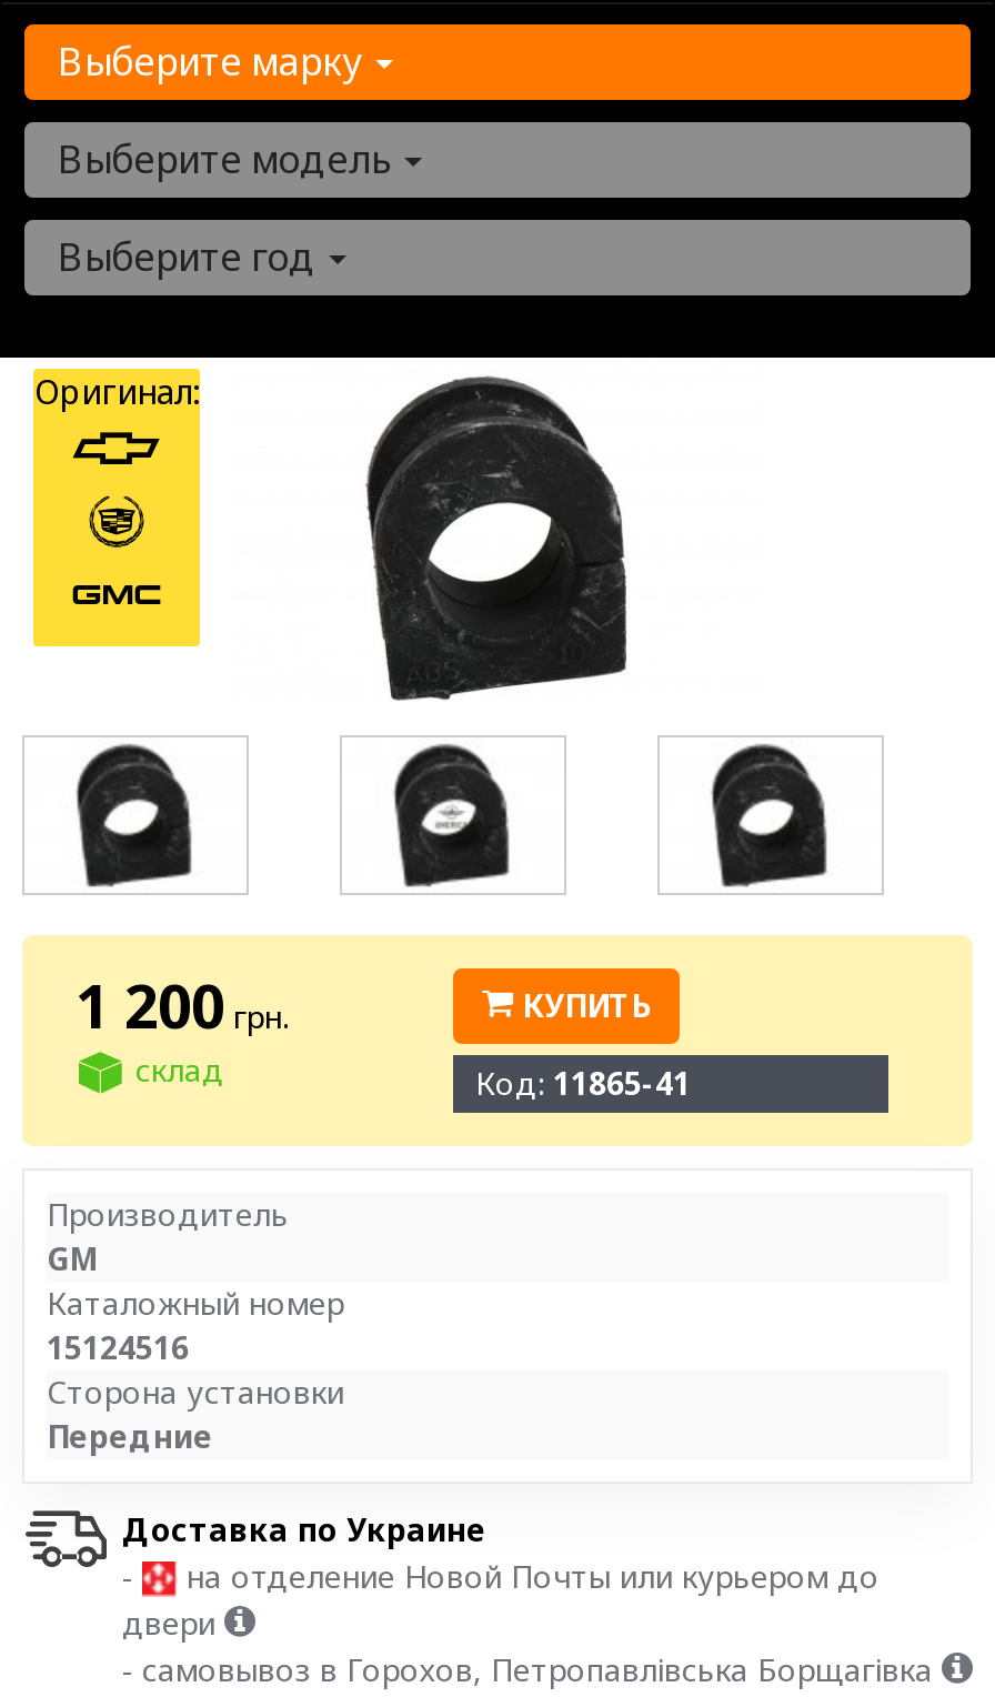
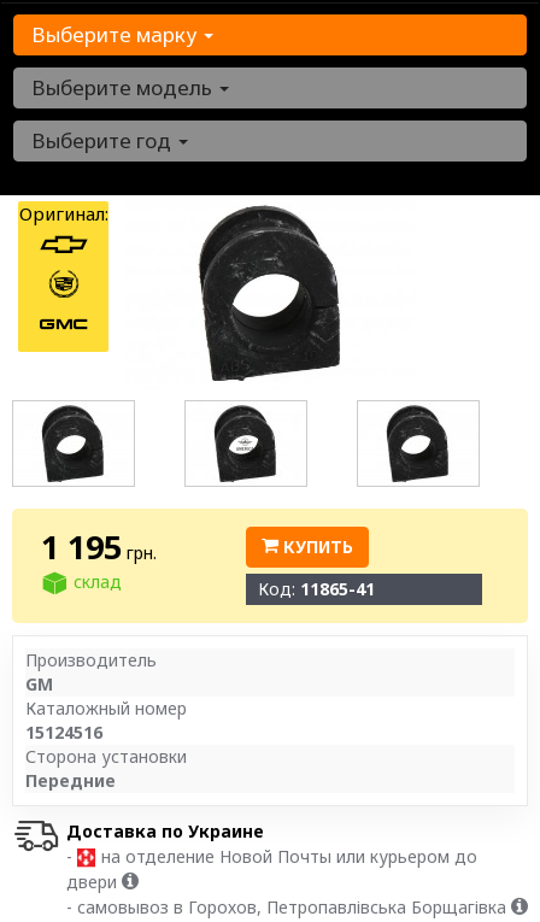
[76,963,289,1045] 1 200 грн. -> [41,524,157,568] 1 195 грн.

